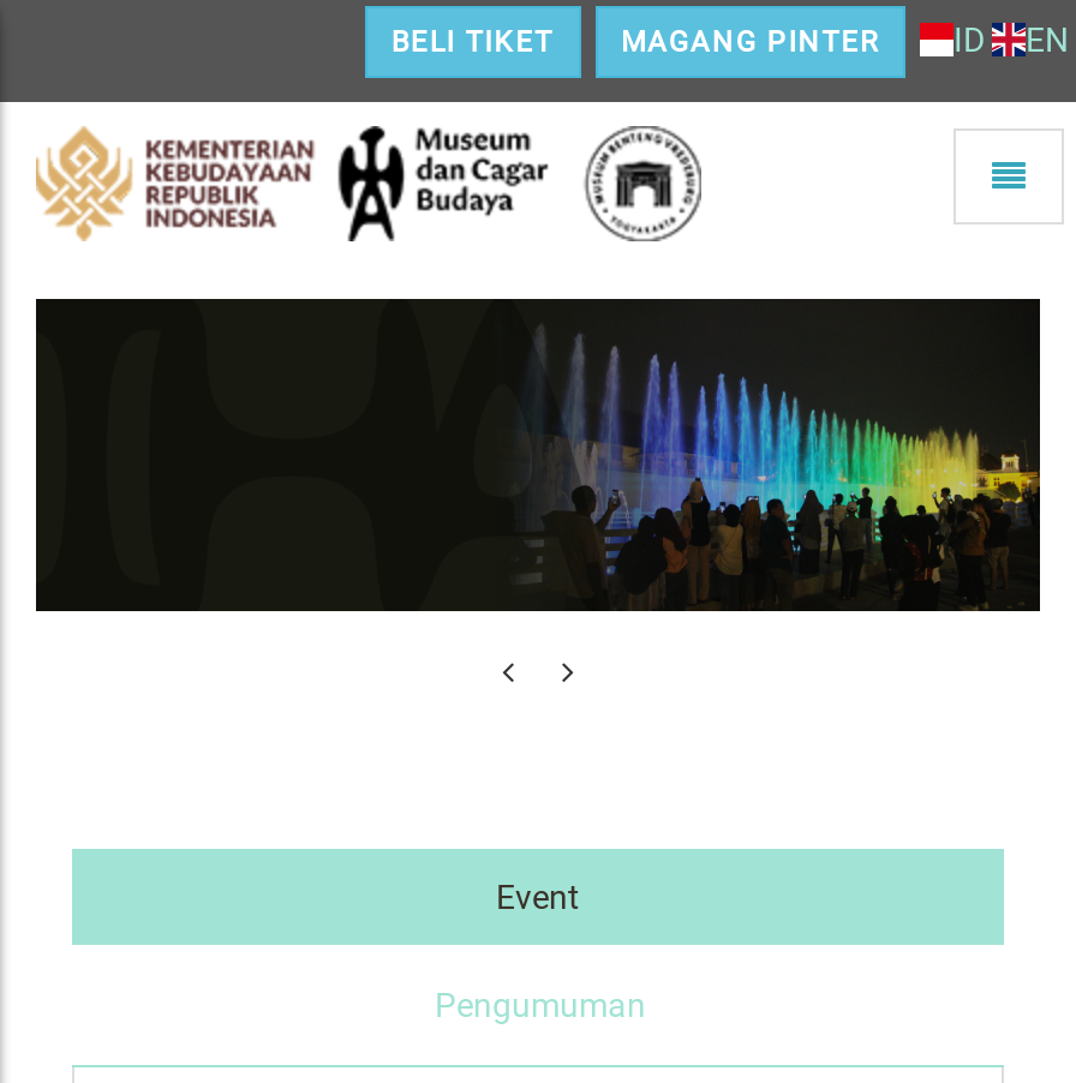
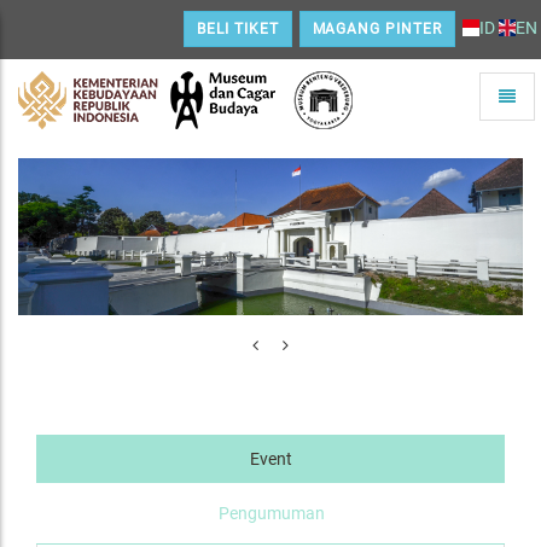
[34,297,1042,614] [image] -> [17,157,524,316] [image]

